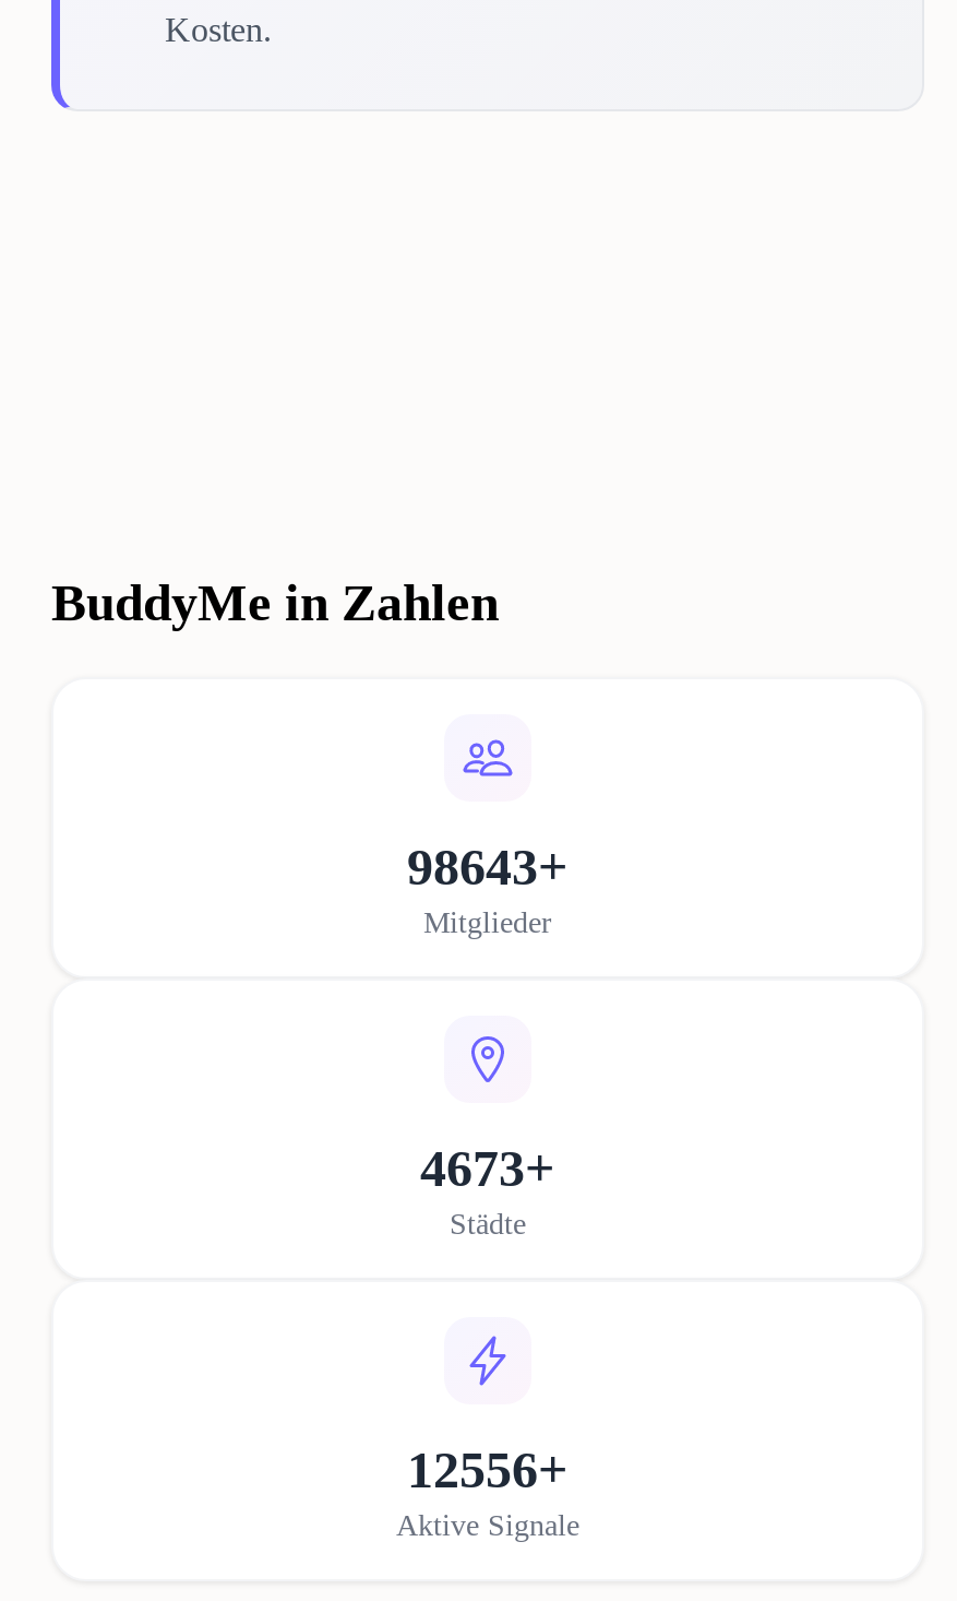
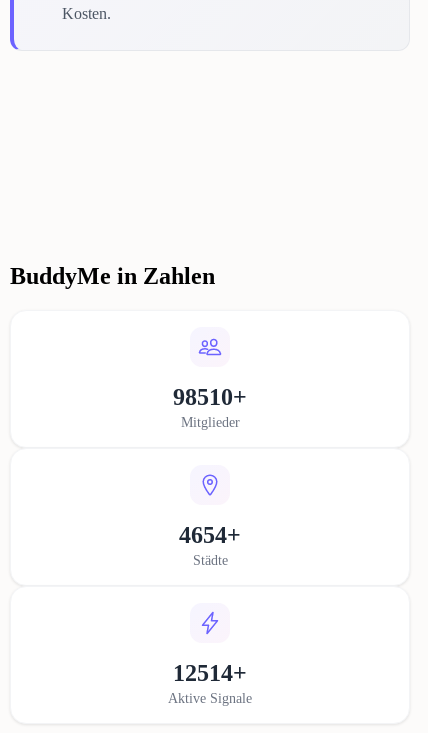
[407,839,569,895] 98643+ -> [173,384,247,410] 98510+
[420,1140,555,1197] 4673+ -> [179,522,241,548] 4654+
[407,1441,569,1498] 12556+ -> [173,660,247,686] 12514+

